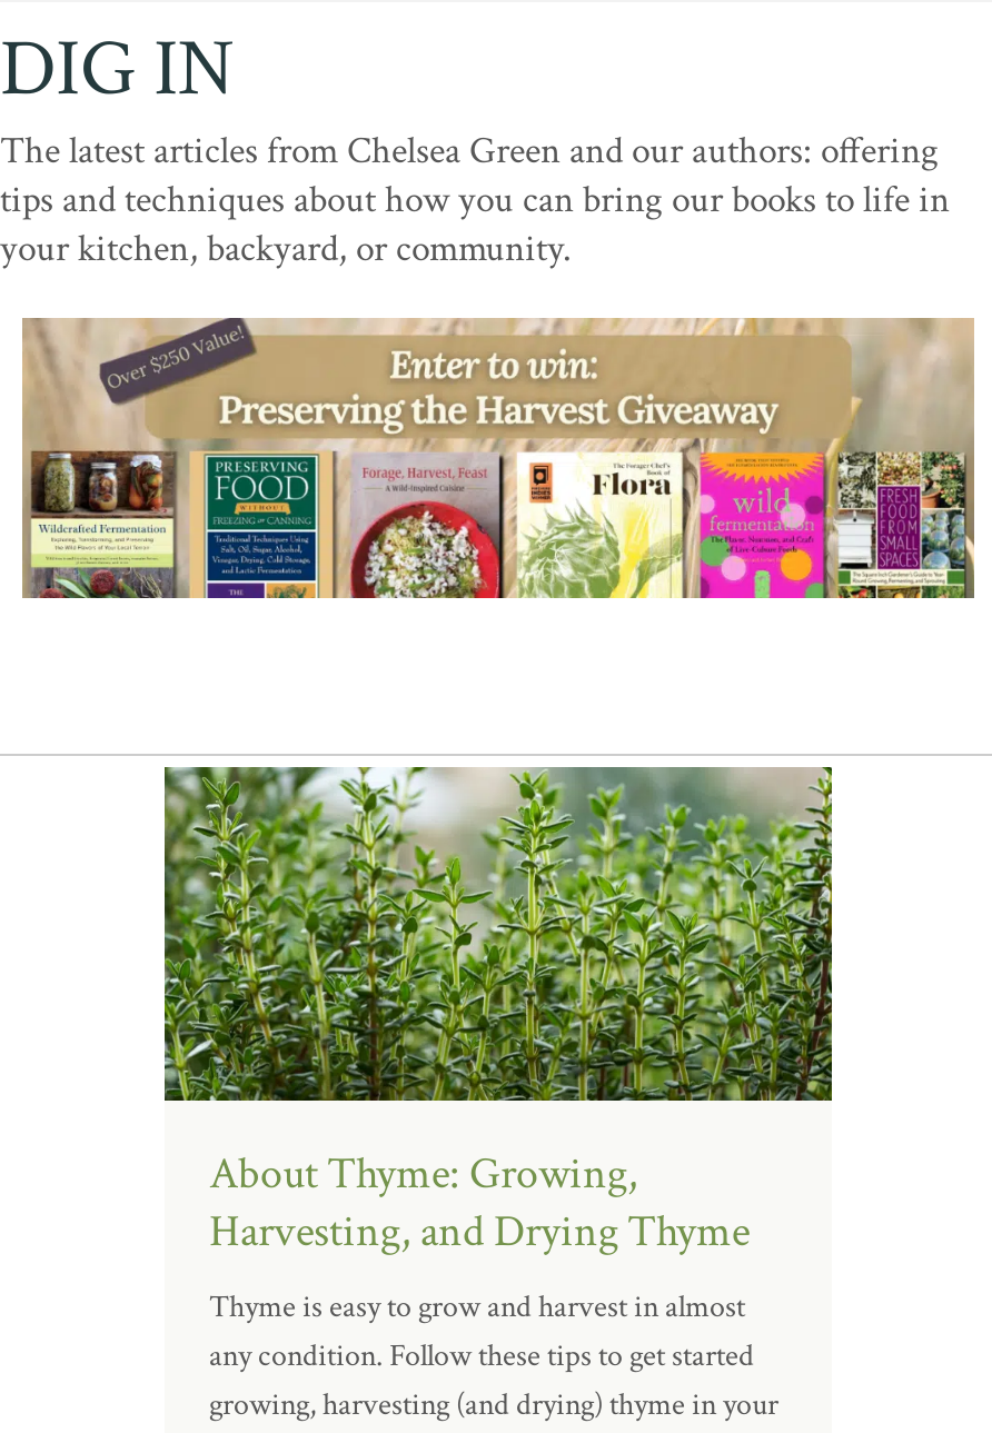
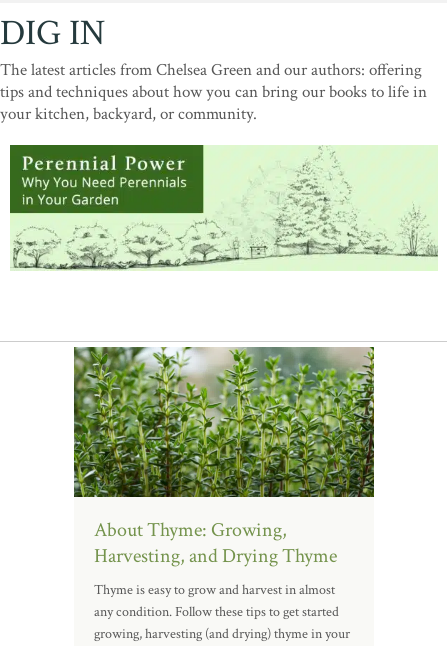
[22,316,976,600] [image] -> [9,144,438,271] [image]

